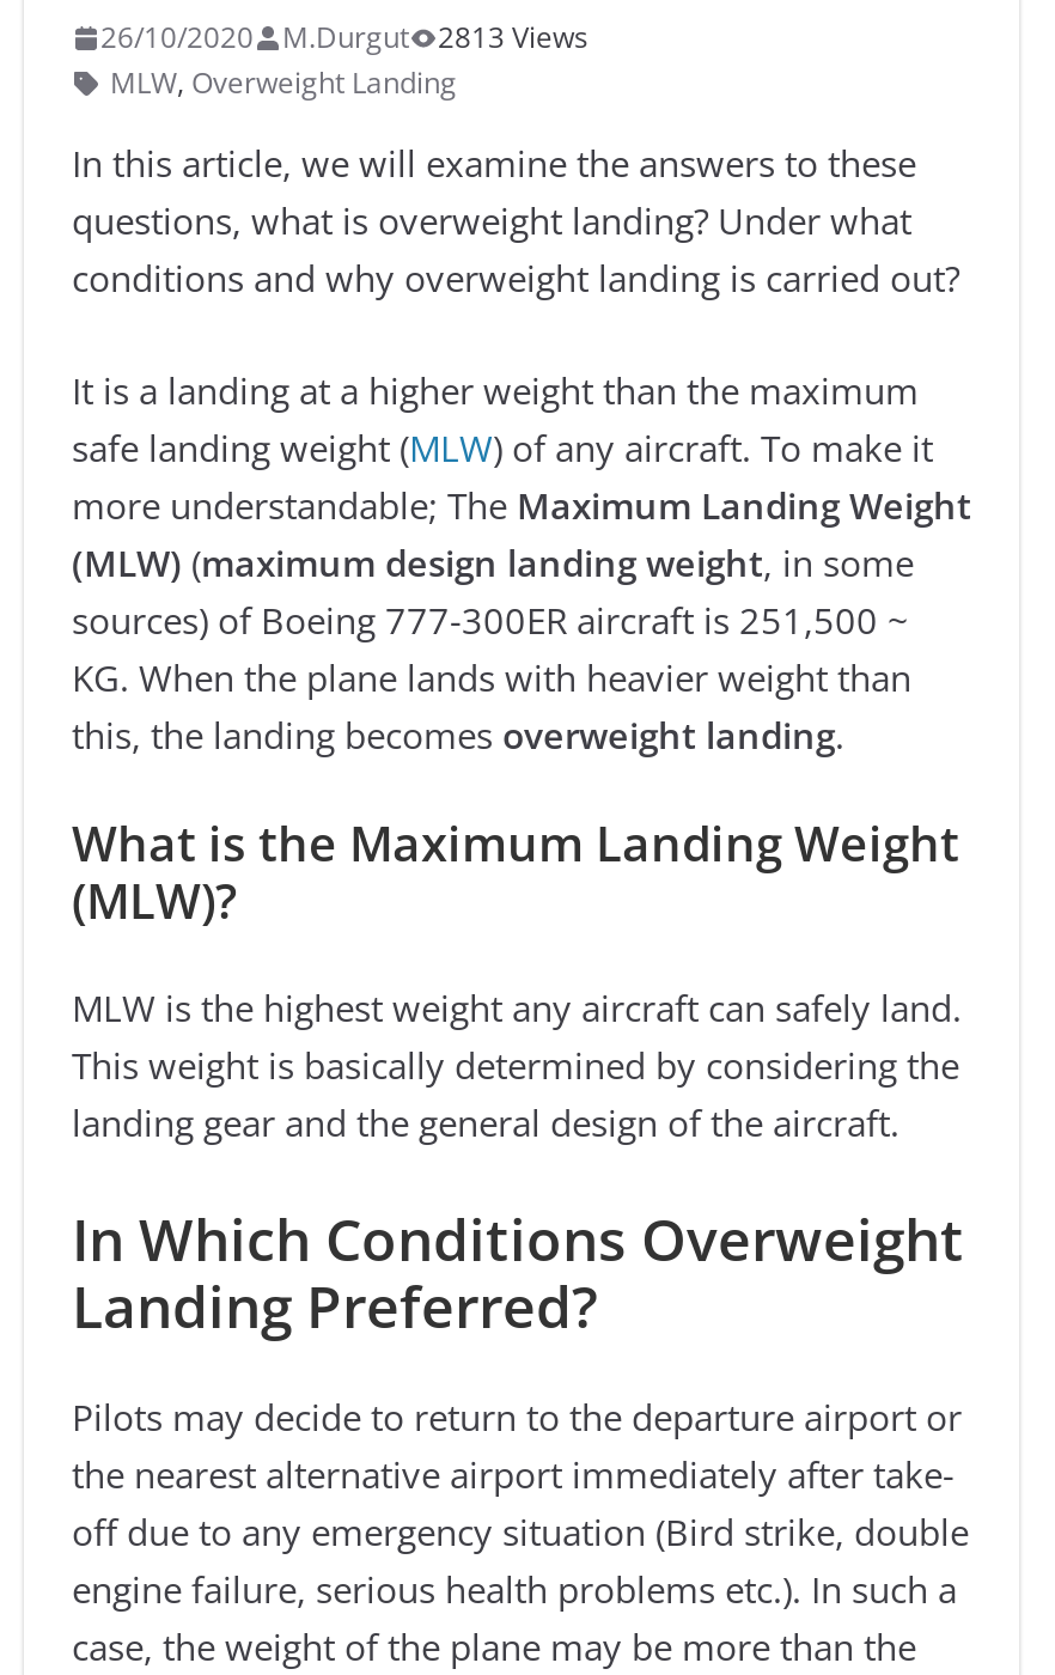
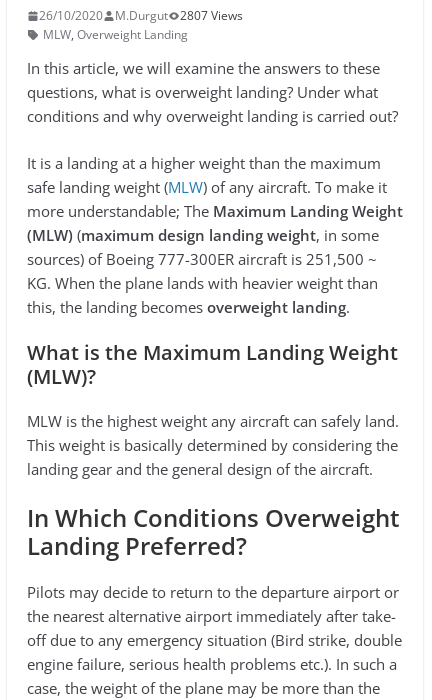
[100,17,589,57] 26/10/2020 M.Durgut 2813 Views -> [39,7,243,24] 26/10/2020 M.Durgut 2807 Views

